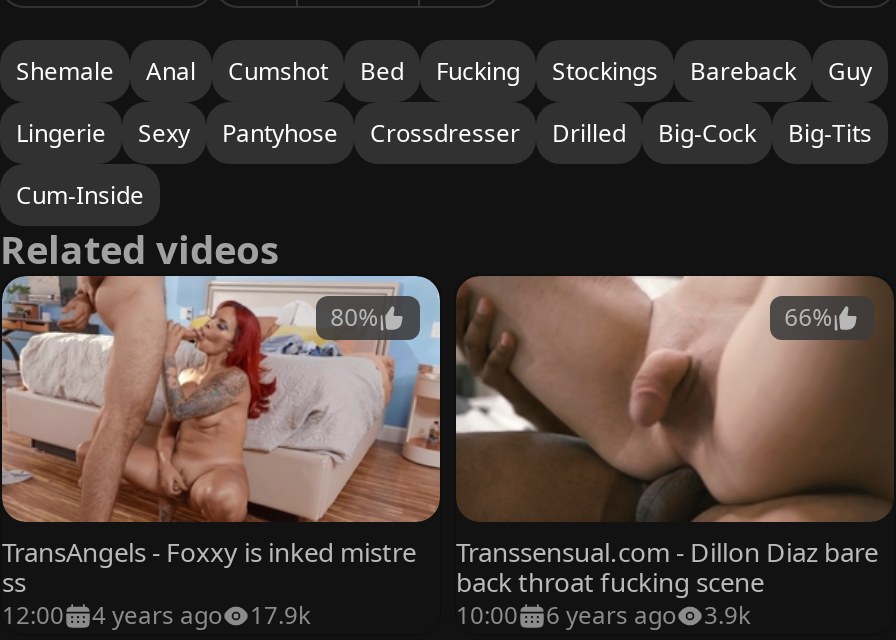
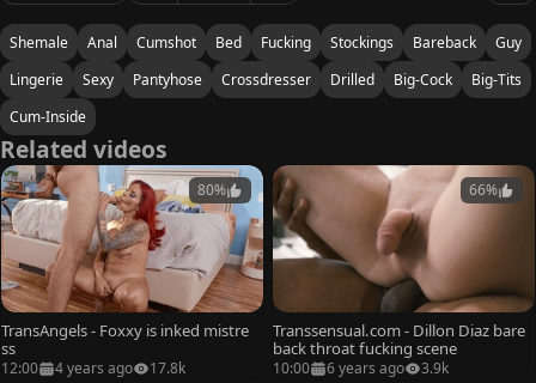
[2,598,310,632] 12:00 4 years ago 17.9k -> [1,358,185,378] 12:00 4 years ago 17.8k

